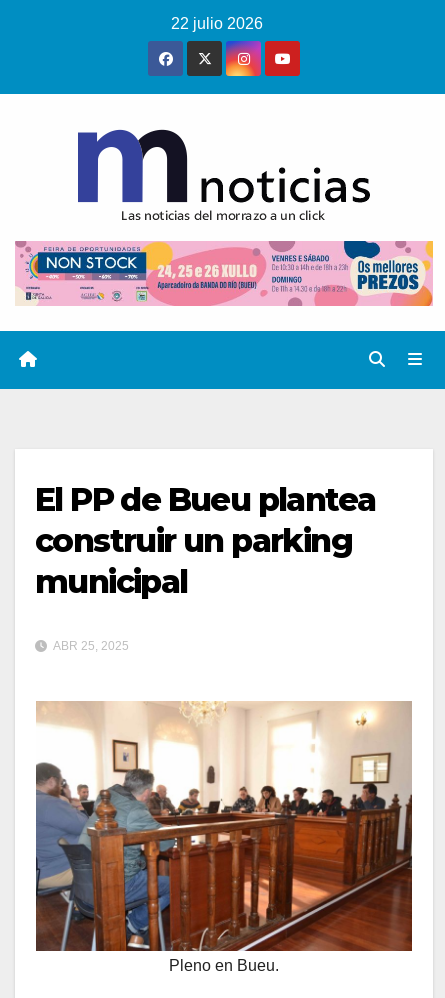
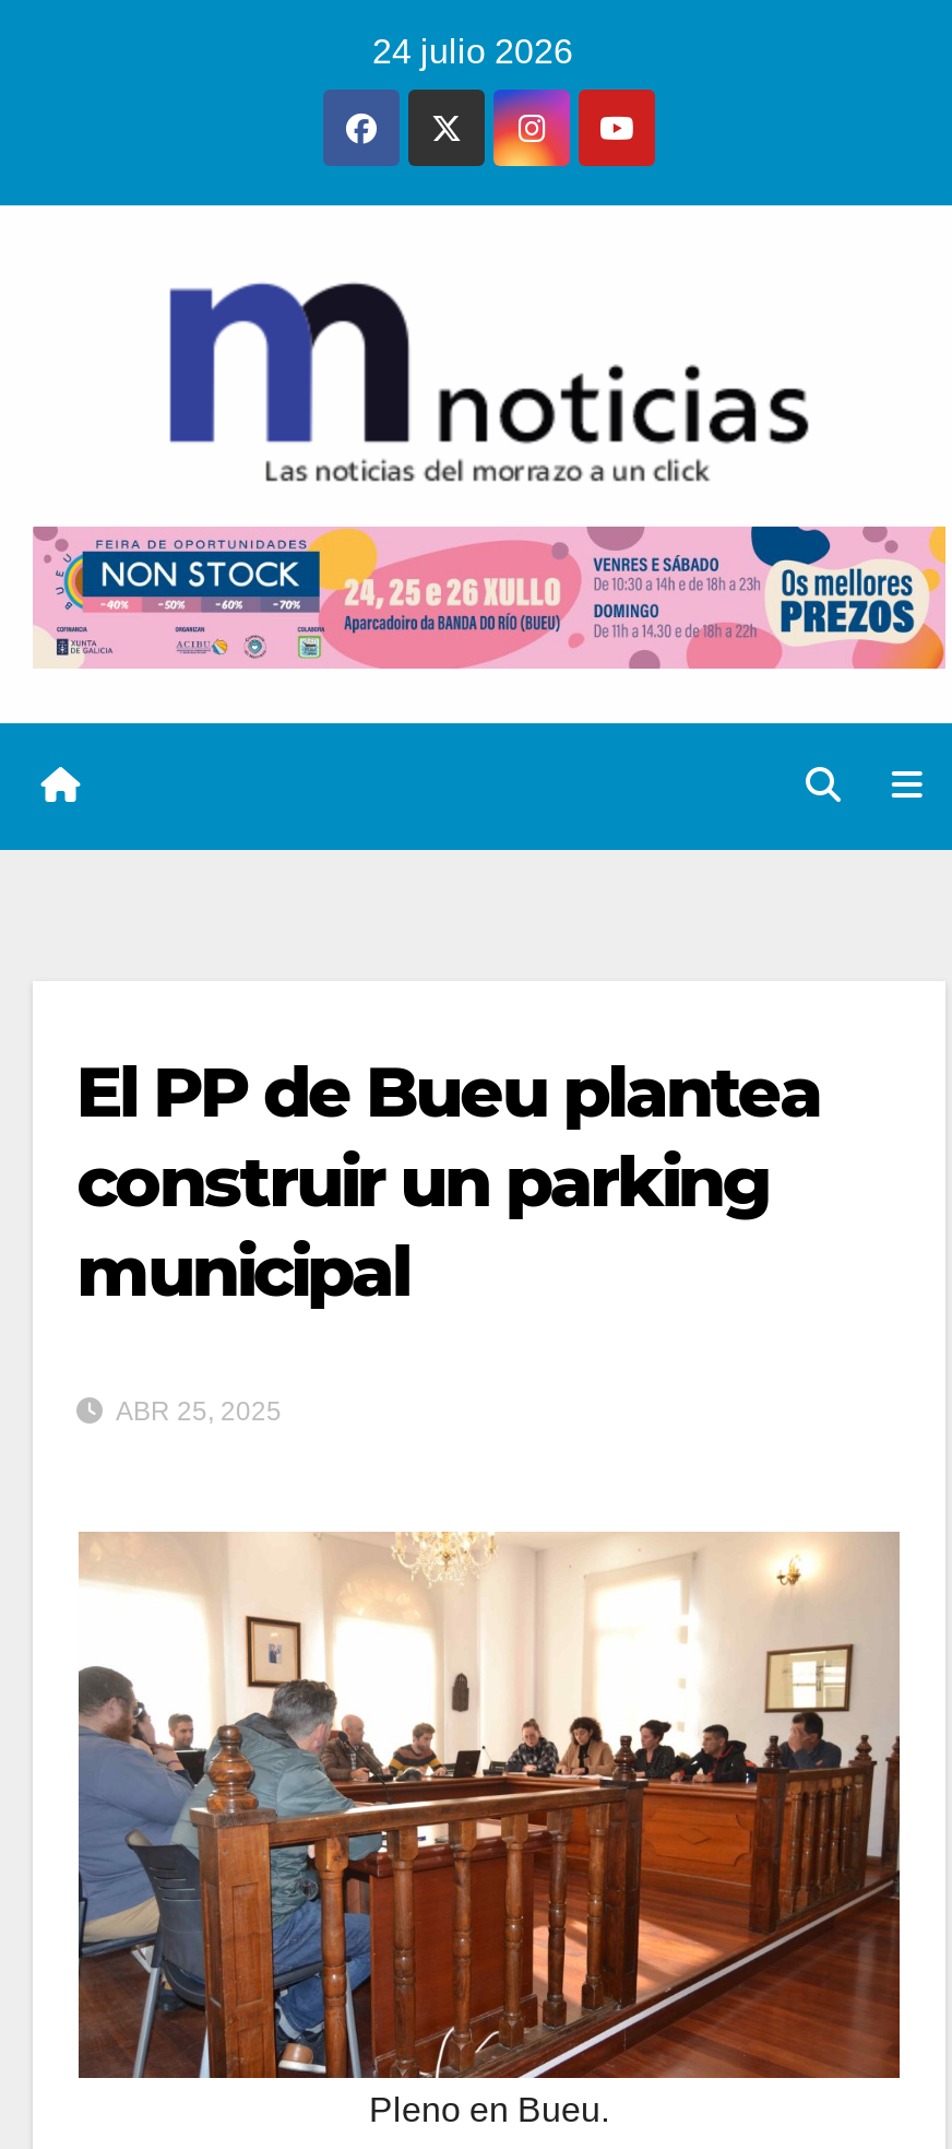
[170,15,262,32] 22 julio 2026 -> [372,33,573,70] 24 julio 2026

